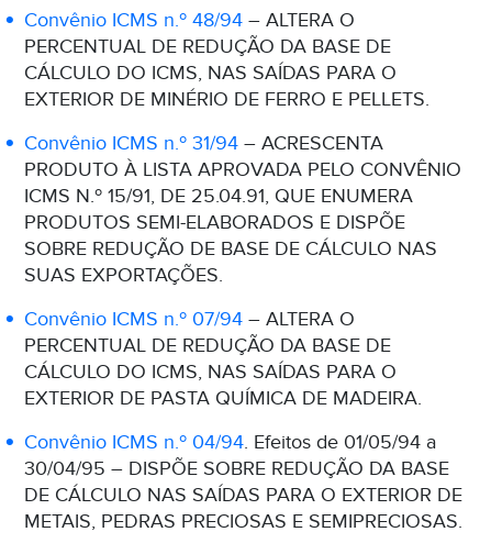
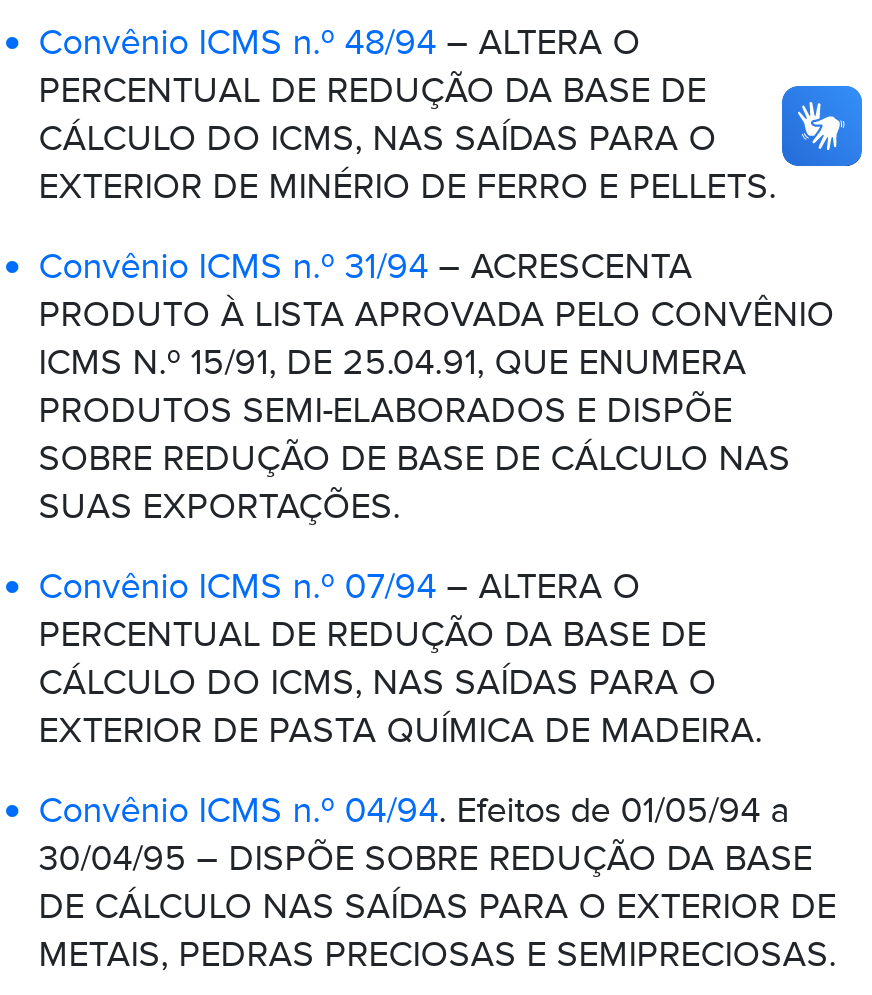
none -> [780,84,864,168] [image]

